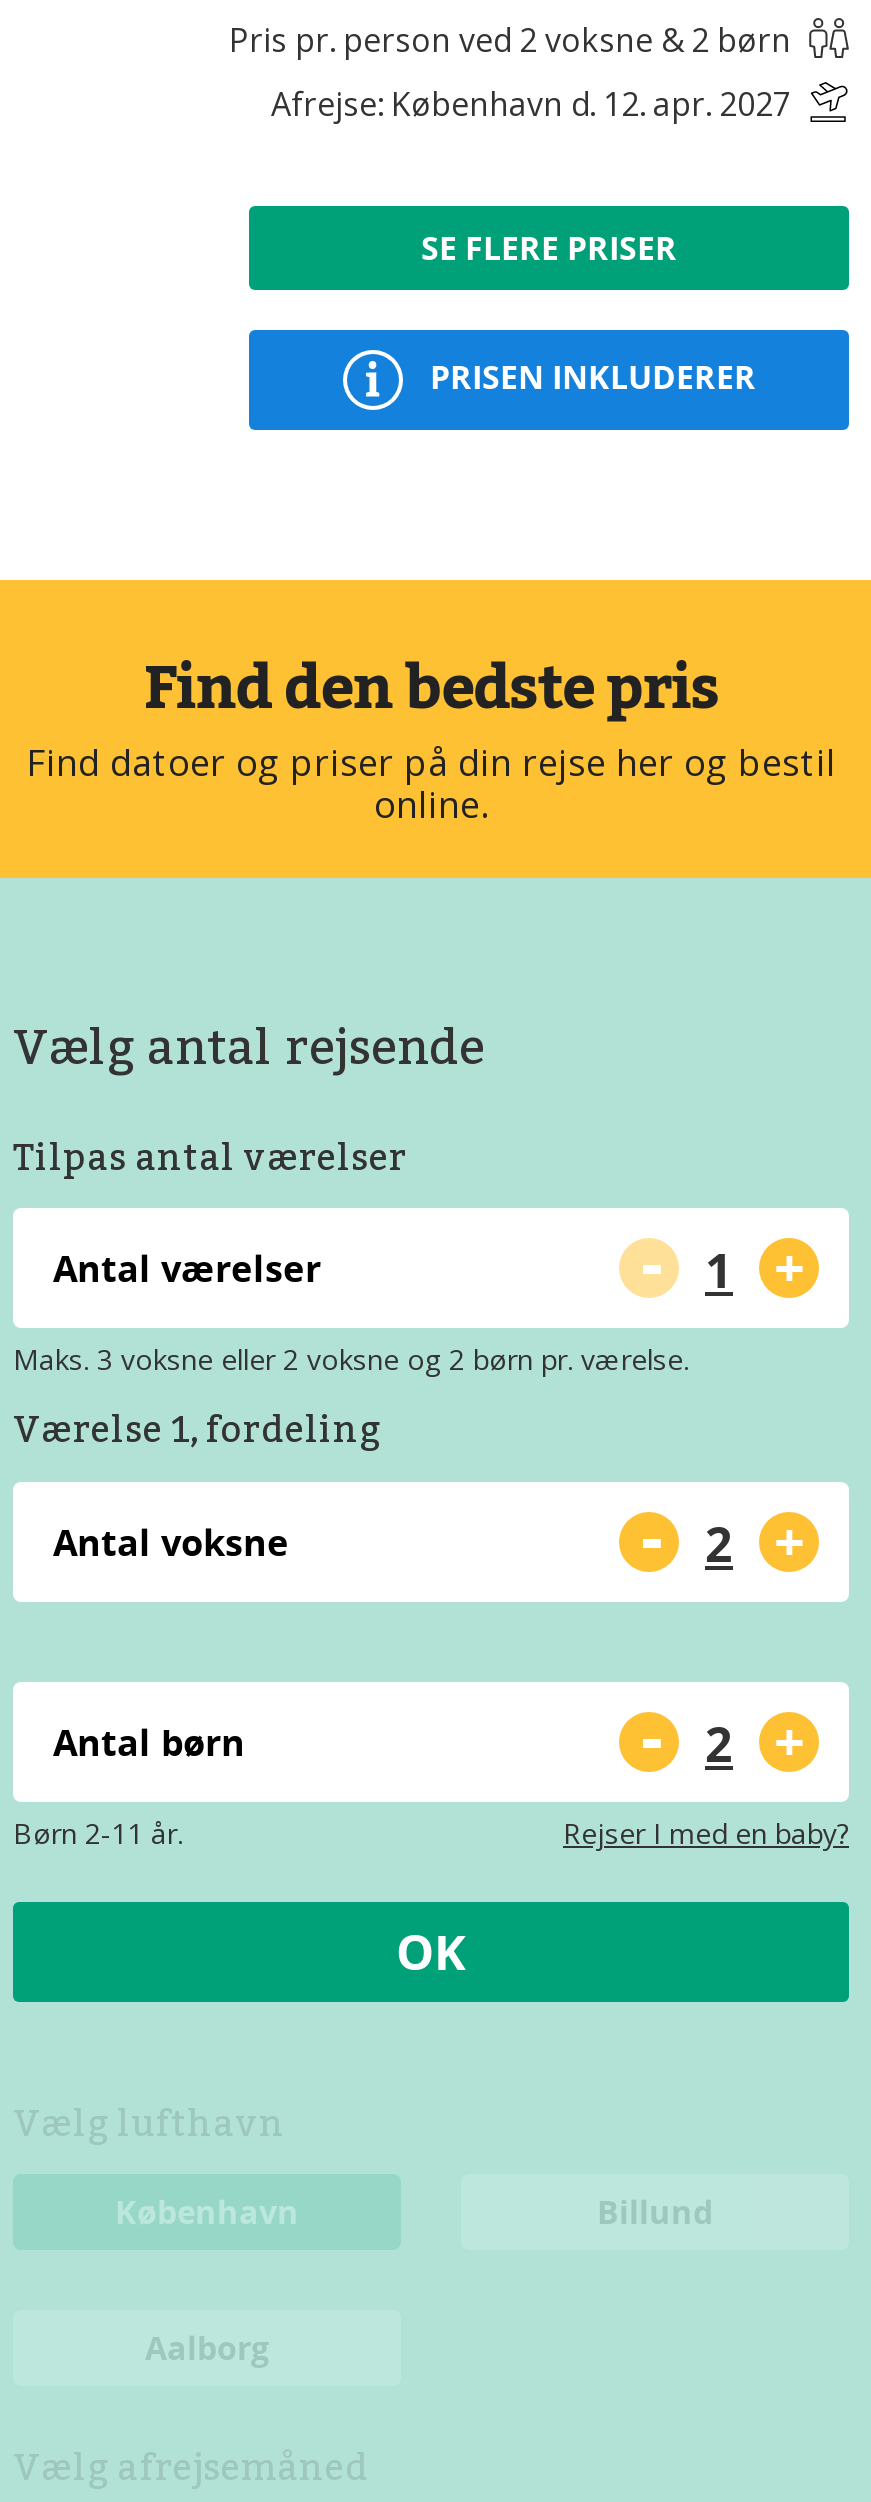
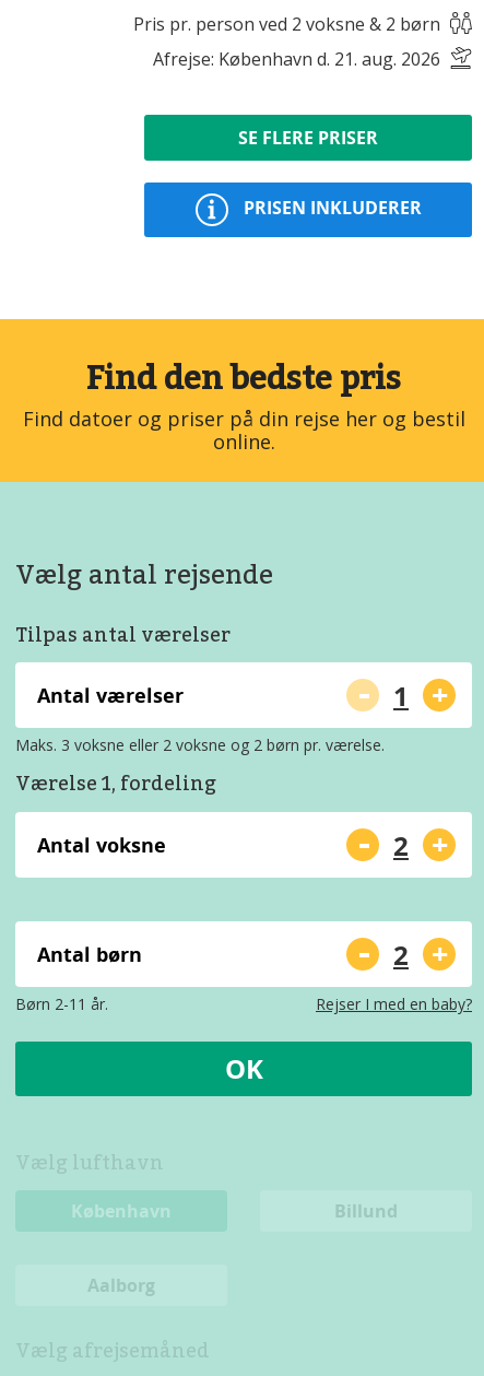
[271,82,791,126] Afrejse: København d. 12. apr. 2027 -> [153,47,440,71] Afrejse: København d. 21. aug. 2026

